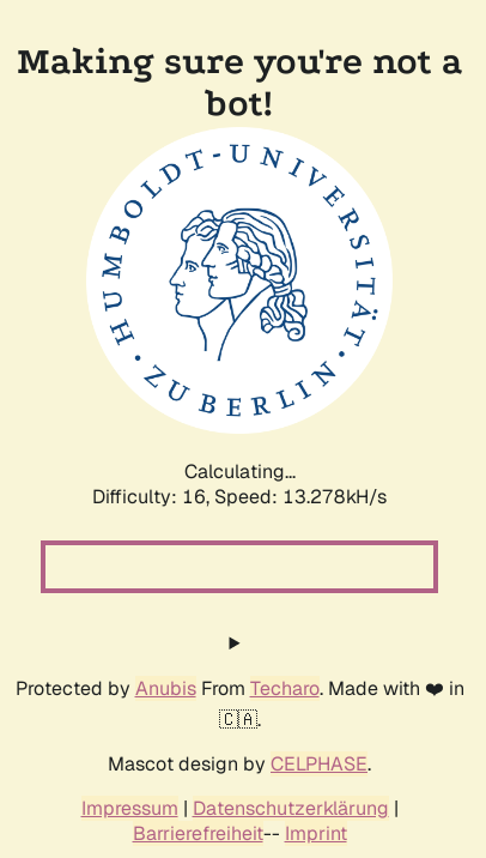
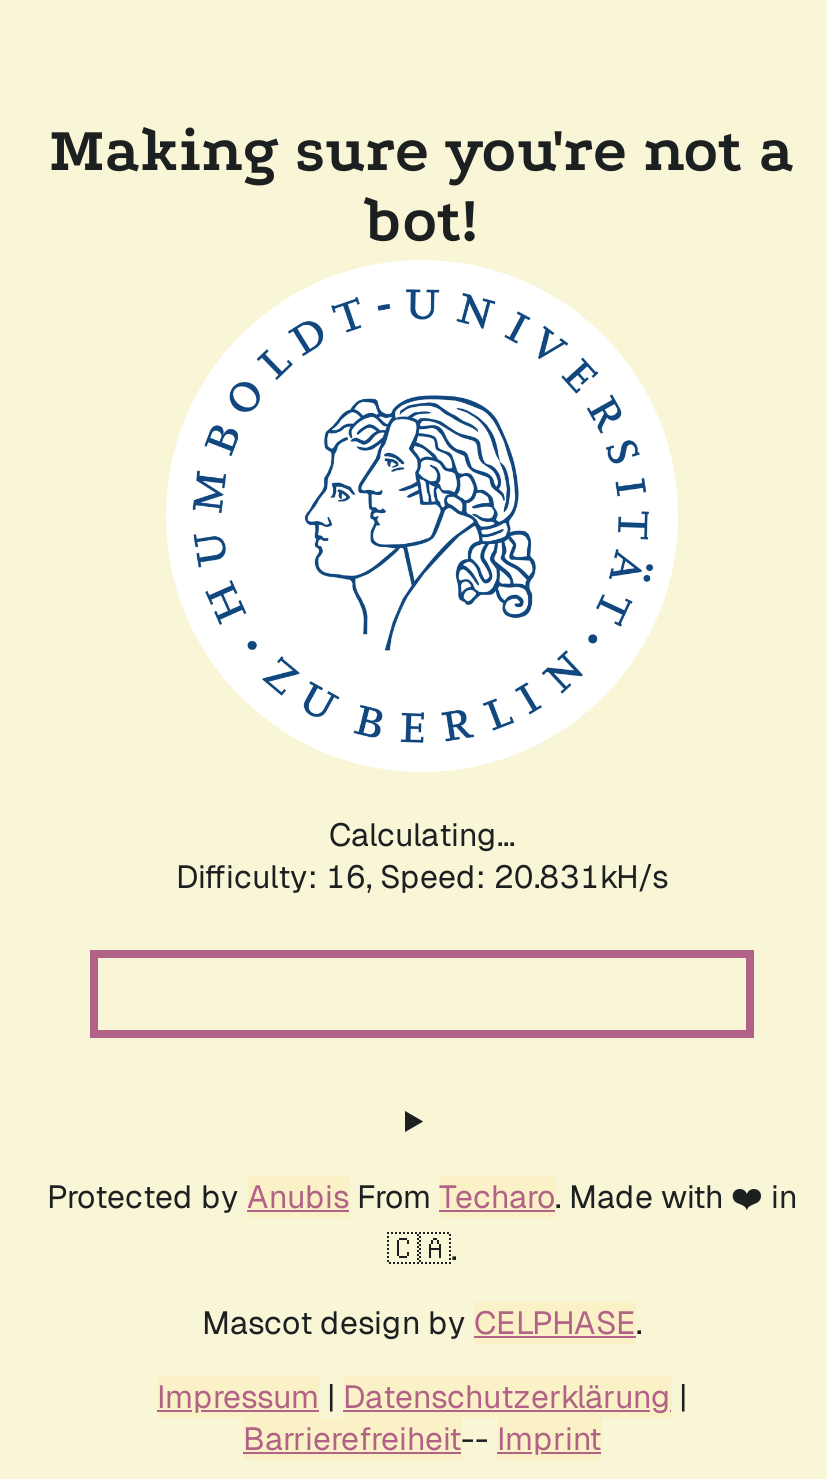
[92,484,387,509] Difficulty: 16, Speed: 13.278kH/s -> [176,856,668,898] Difficulty: 16, Speed: 20.831kH/s

